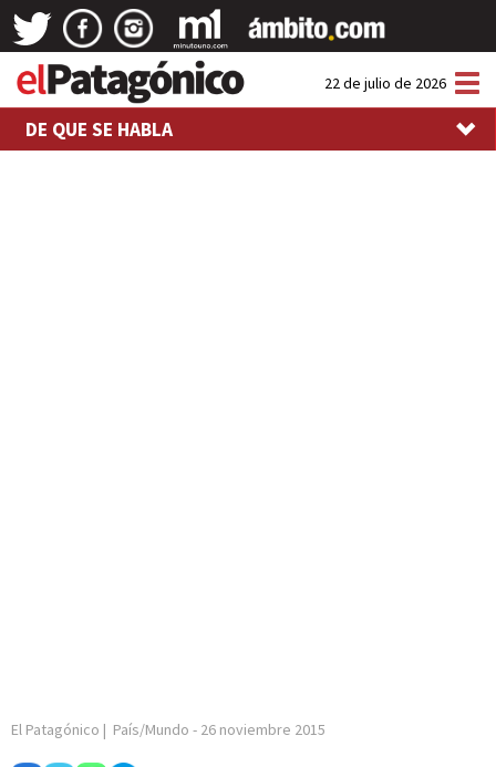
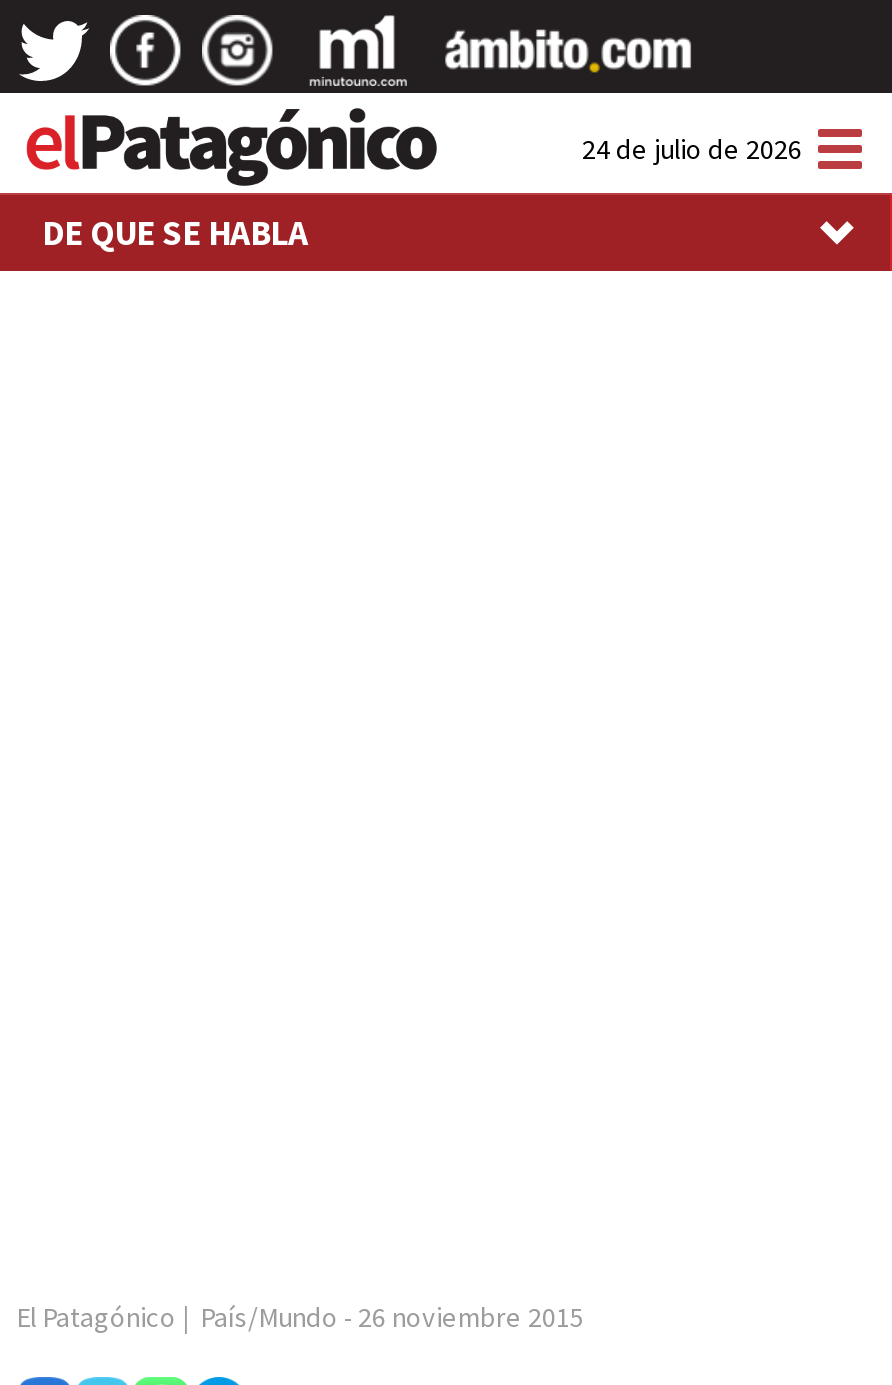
[324,73,446,93] 22 de julio de 2026 -> [582,131,802,167] 24 de julio de 2026

